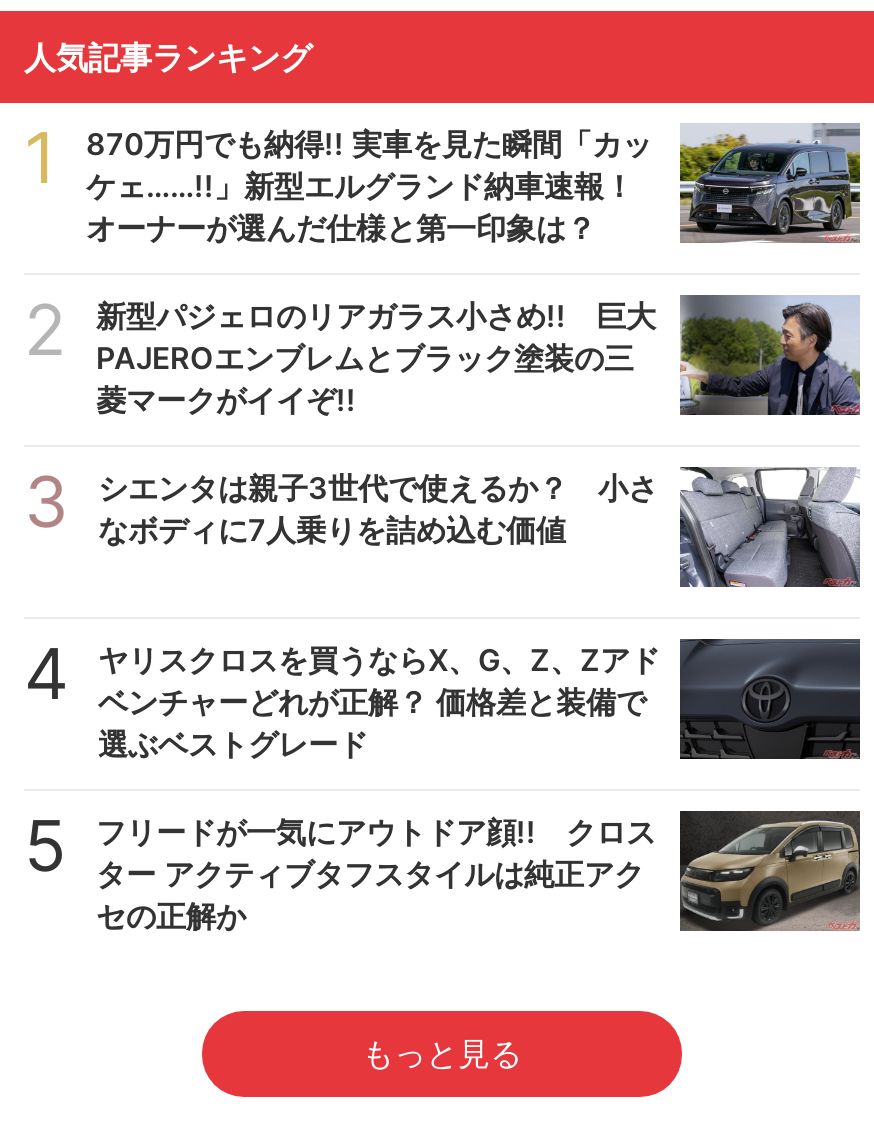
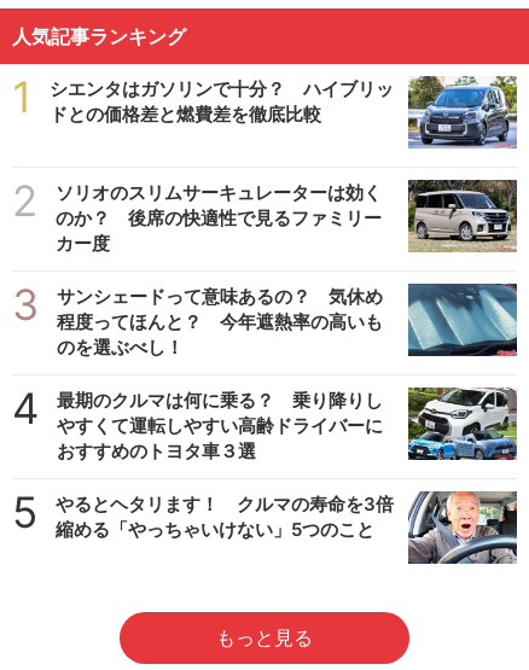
[86,123,860,247] [image] | 870万円でも納得!! 実車を見た瞬間「カッ | ケェ……!!」新型エルグランド納車速報！ | オーナーが選んだ仕様と第一印象は？ -> [50,75,518,148] [image] | シエンタはガソリンで十分？ ハイブリッ | ドとの価格差と燃費差を徹底比較
[96,295,860,419] [image] | 新型パジェロのリアガラス小さめ!! 巨大 | PAJEROエンブレムとブラック塗装の三 | 菱マークがイイぞ!! -> [56,179,518,255] [image] | ソリオのスリムサーキュレーターは効く | のか？ 後席の快適性で見るファミリー | カー度
[98,467,862,587] [image] | シエンタは親子3世代で使えるか？ 小さ | なボディに7人乗りを詰め込む価値 -> [57,282,518,359] [image] | サンシェードって意味あるの？ 気休め | 程度ってほんと？ 今年遮熱率の高いも | のを選ぶべし！
[98,637,862,763] [image] | ヤリスクロスを買うならX、G、Z、Zアド | ベンチャーどれが正解？ 価格差と装備で | 選ぶベストグレード -> [57,386,518,462] [image] | 最期のクルマは何に乗る？ 乗り降りし | やすくて運転しやすい高齢ドライバーに | おすすめのトヨタ車３選
[96,809,860,935] [image] | フリードが一気にアウトドア顔!! クロス | ター アクティブタフスタイルは純正アク | セの正解か -> [56,490,518,565] [image] | やるとヘタリます！ クルマの寿命を3倍 | 縮める「やっちゃいけない」5つのこと

